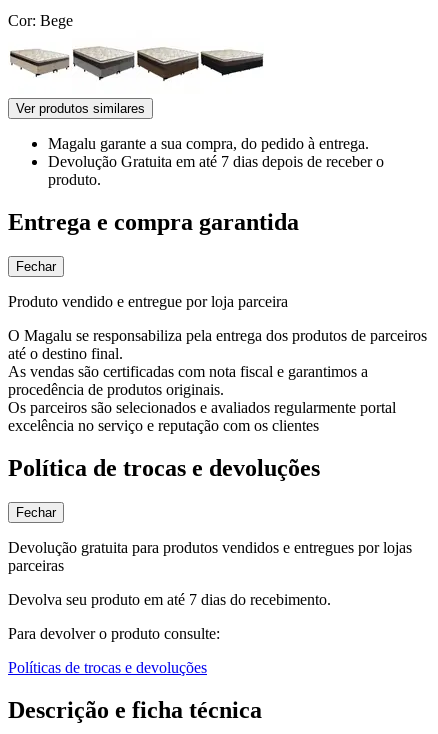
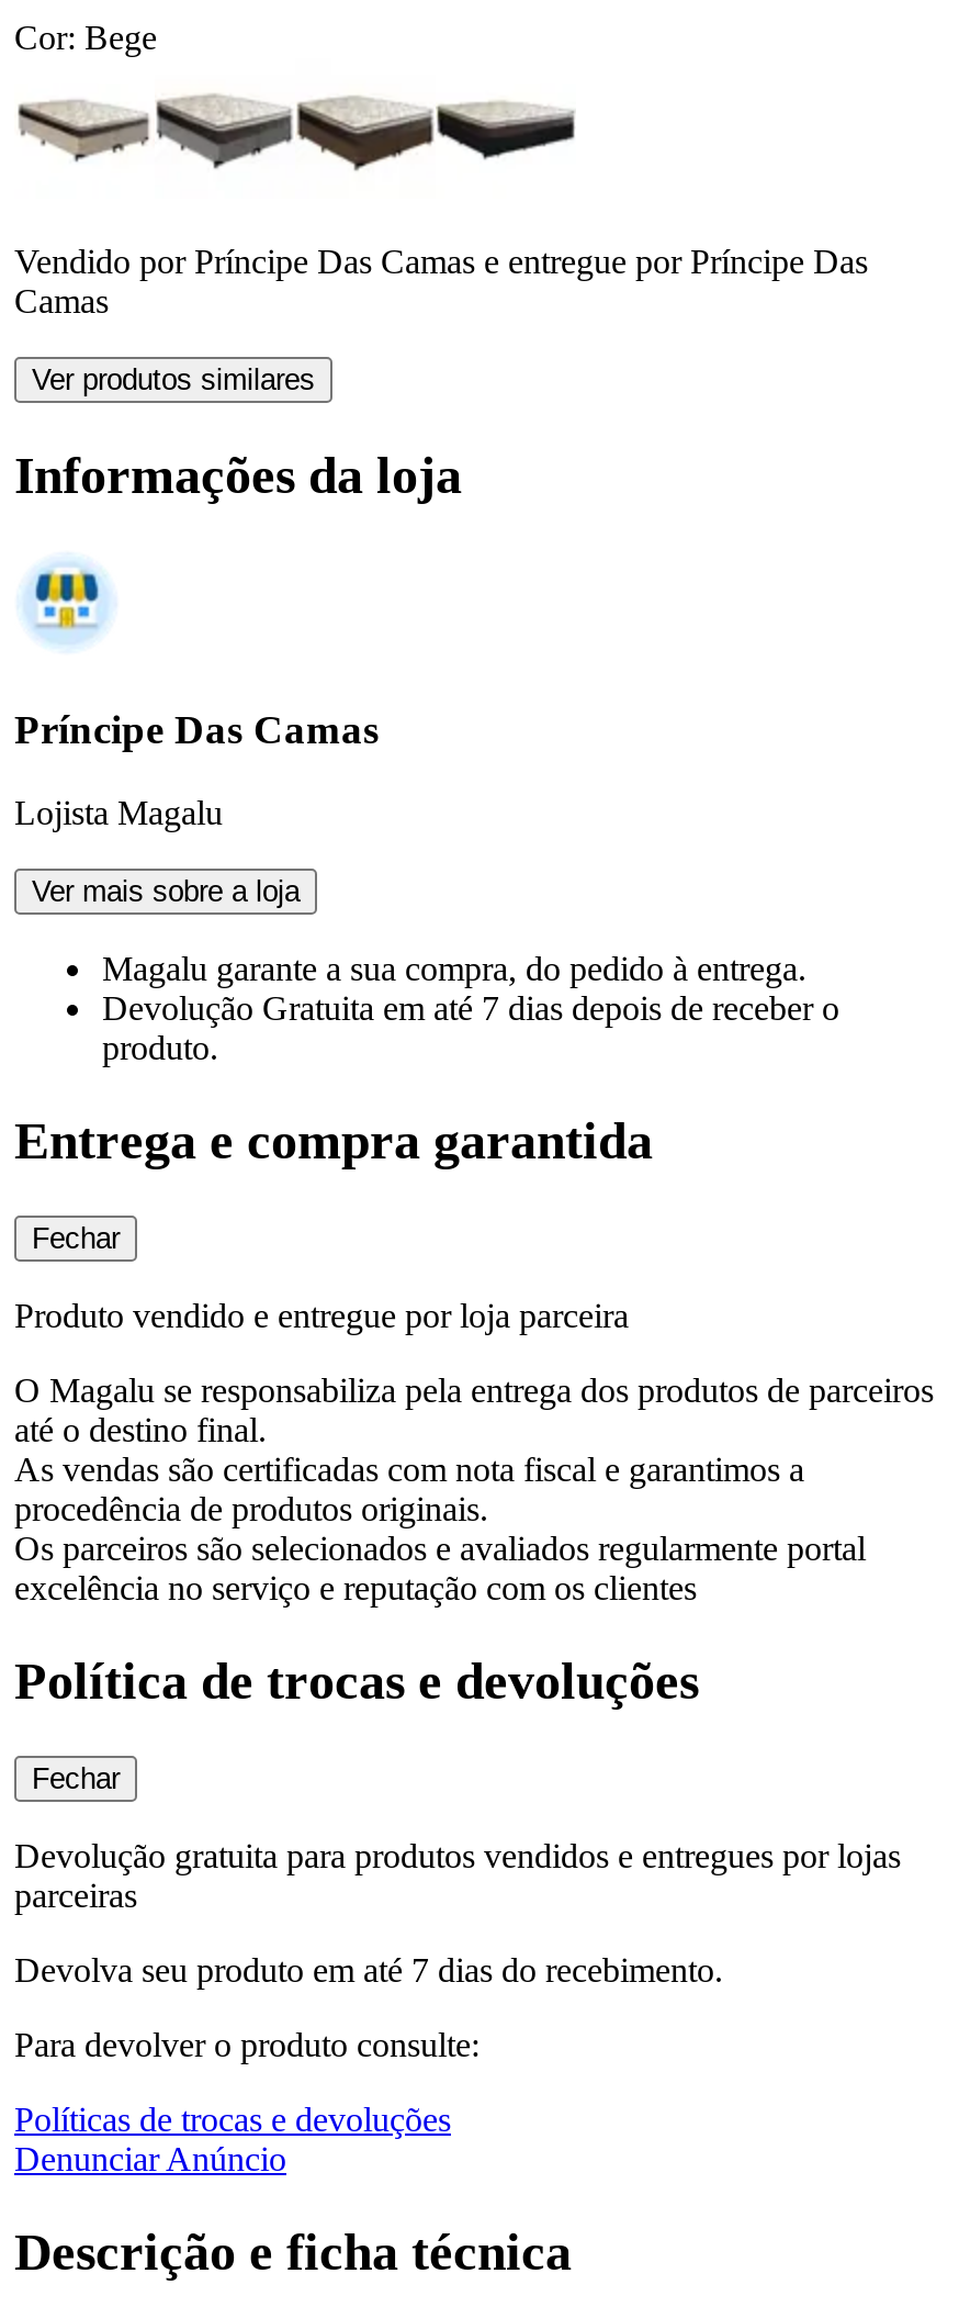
none -> [14,243,868,320] Vendido por Príncipe Das Camas e entregue por Príncipe Das | Camas
none -> [14,447,462,504] Informações da loja
none -> [14,557,379,909] [image] | Príncipe Das Camas | Lojista Magalu | Ver mais sobre a loja
none -> [14,2140,286,2177] Denunciar Anúncio

